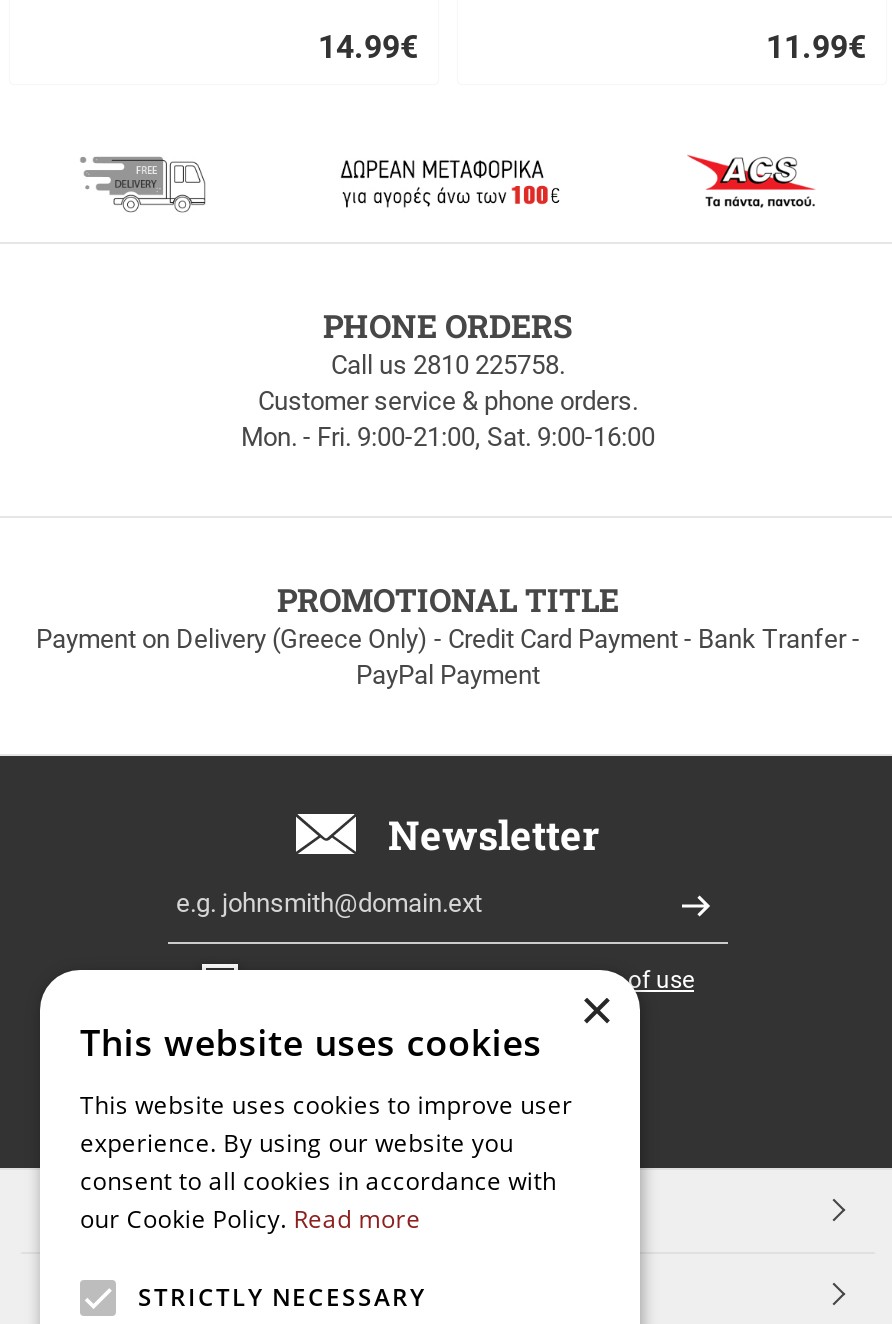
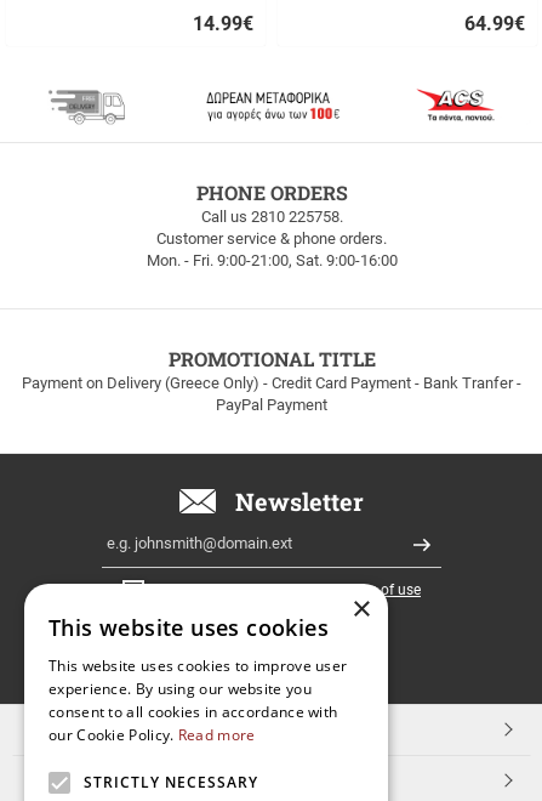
[766,28,866,66] 11.99€ -> [464,12,525,35] 64.99€

